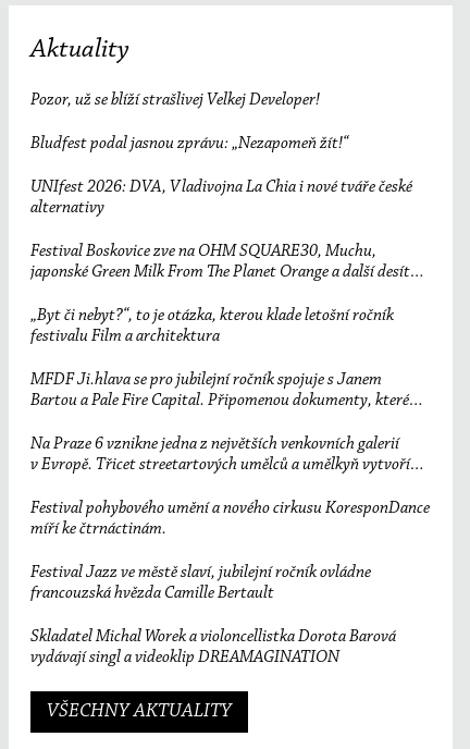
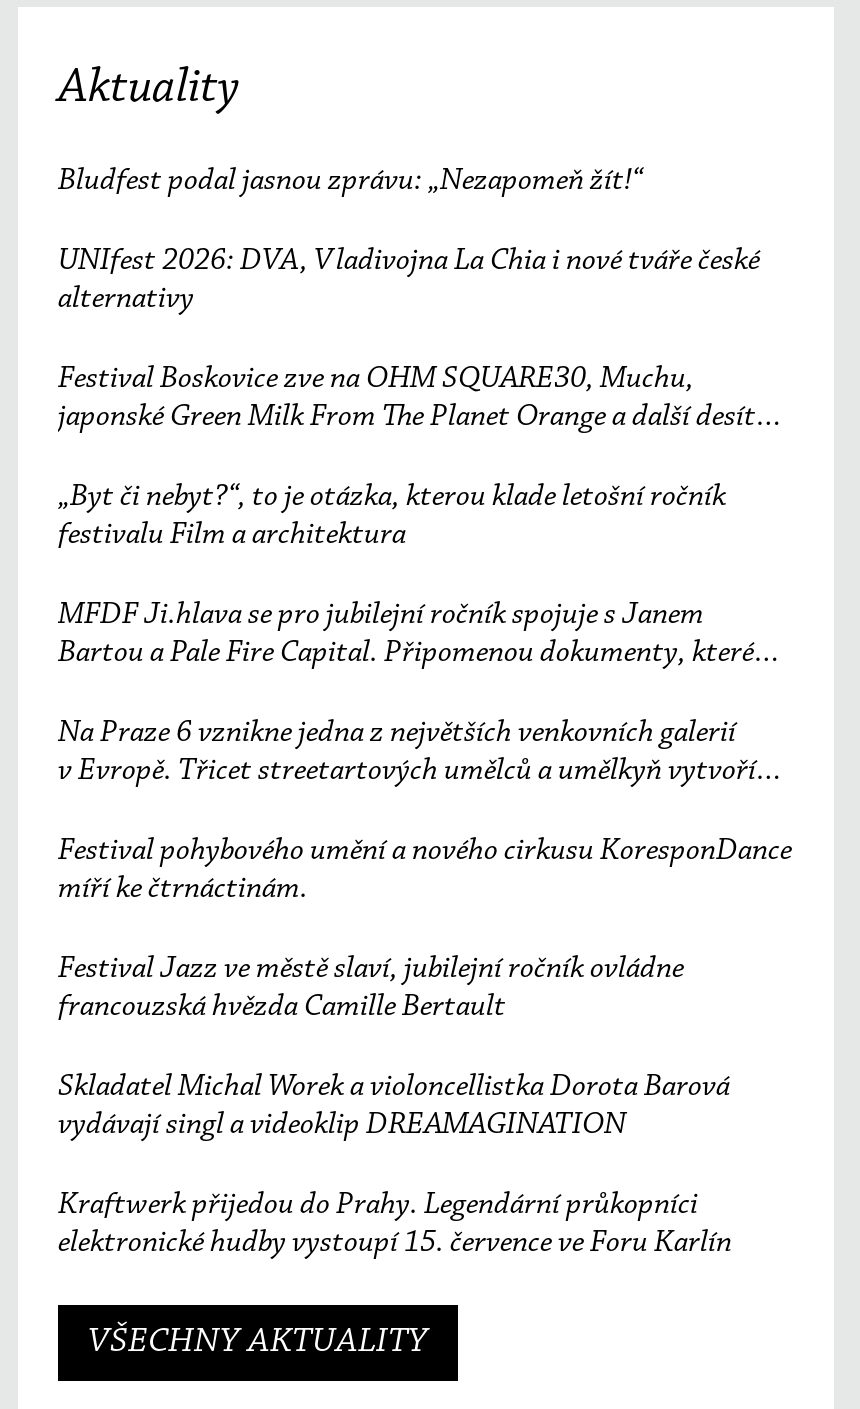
[30,91,320,109] Pozor, už se blíží strašlivej Velkej Developer! -> none
moved [30,135,430,646] -> [58,165,792,1103]: Bludfest podal jasnou zprávu: „Nezapomeň žít!“ | UNIfest 2026: DVA, Vladivojna La Chia i nové tváře české | alternativy | ... | francouzská hvězda Camille Bertault | Skladatel Michal Worek a violoncellistka Dorota Barová
none -> [58,1189,732,1259] Kraftwerk přijedou do Prahy. Legendární průkopníci | elektronické hudby vystoupí 15. července ve Foru Karlín

